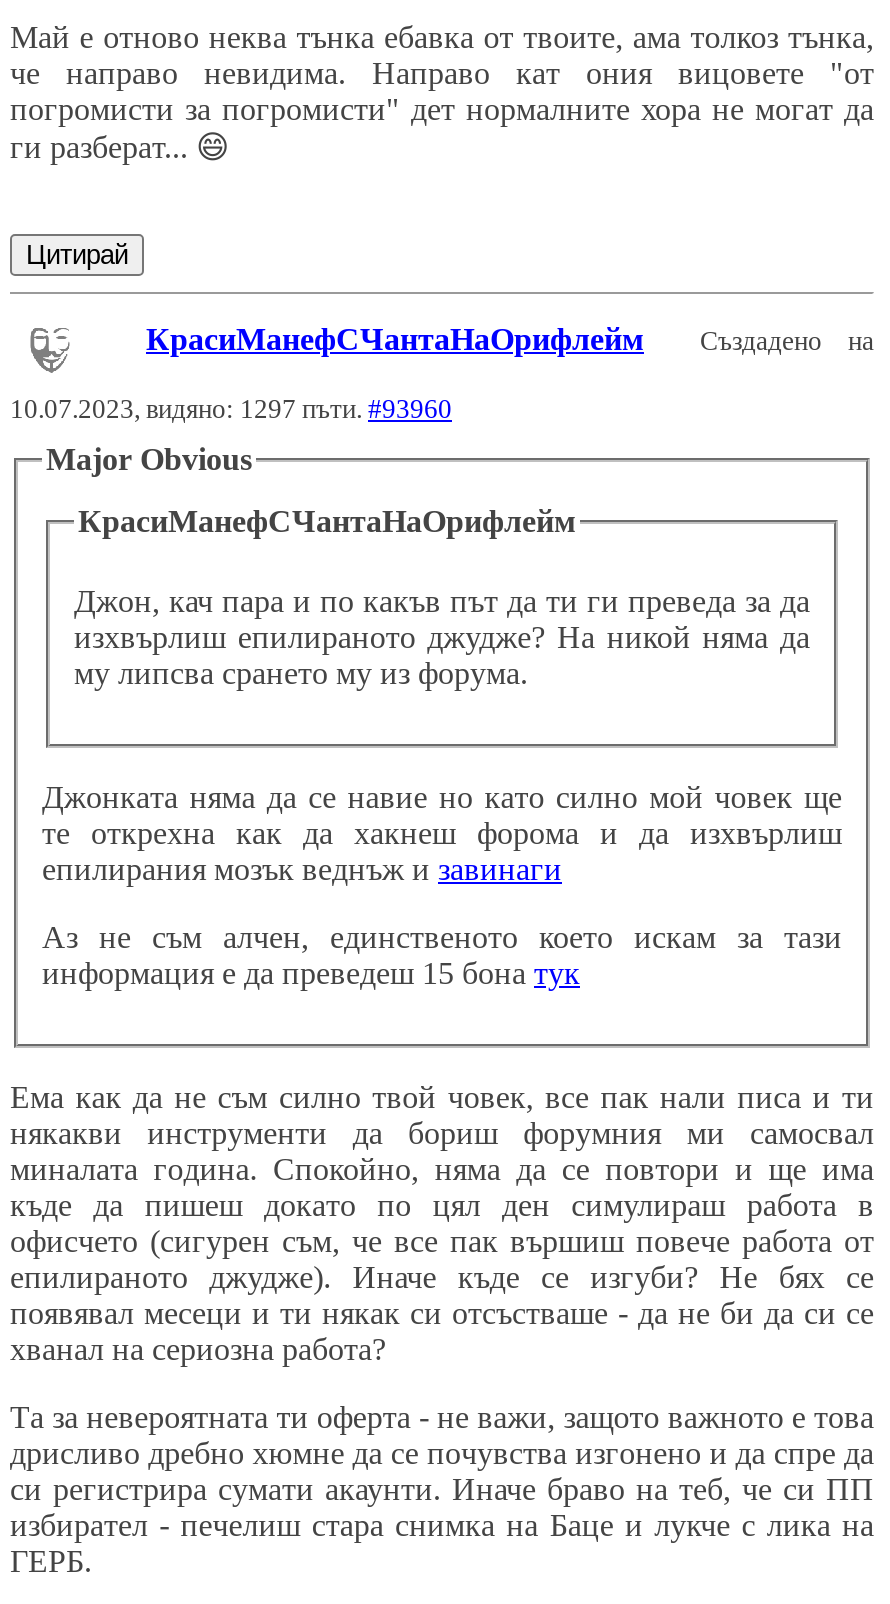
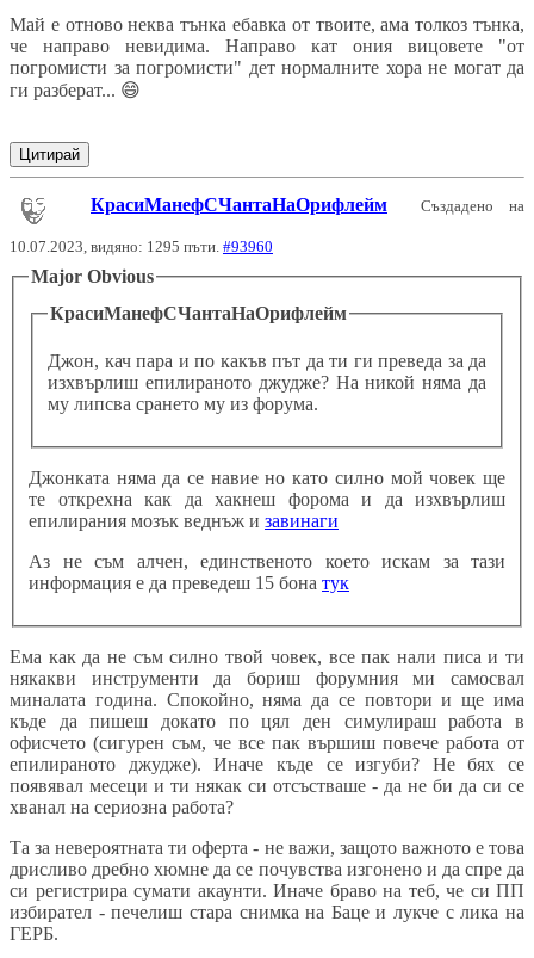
[10,393,452,423] 10.07.2023, видяно: 1297 пъти. #93960 -> [10,237,273,255] 10.07.2023, видяно: 1295 пъти. #93960

